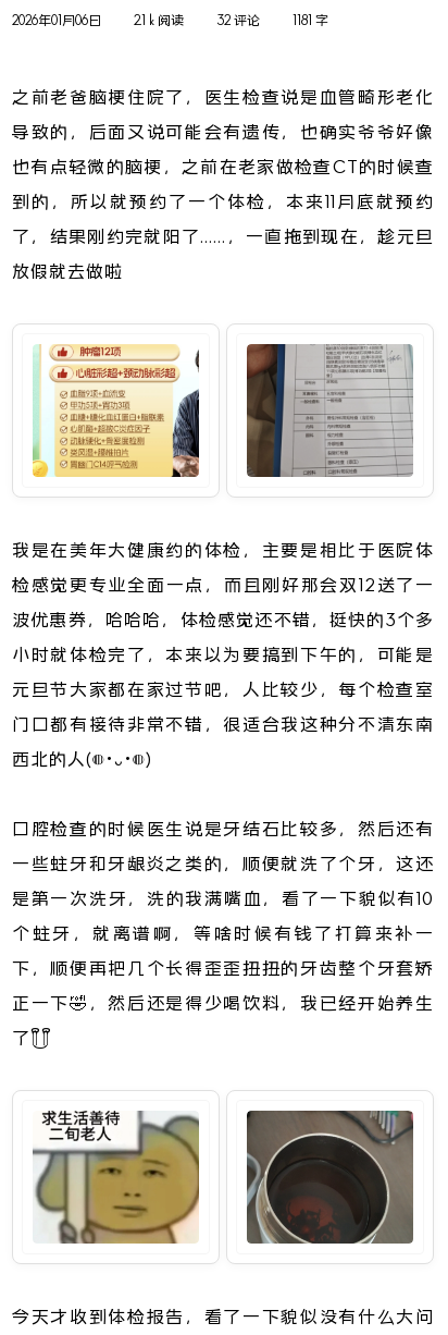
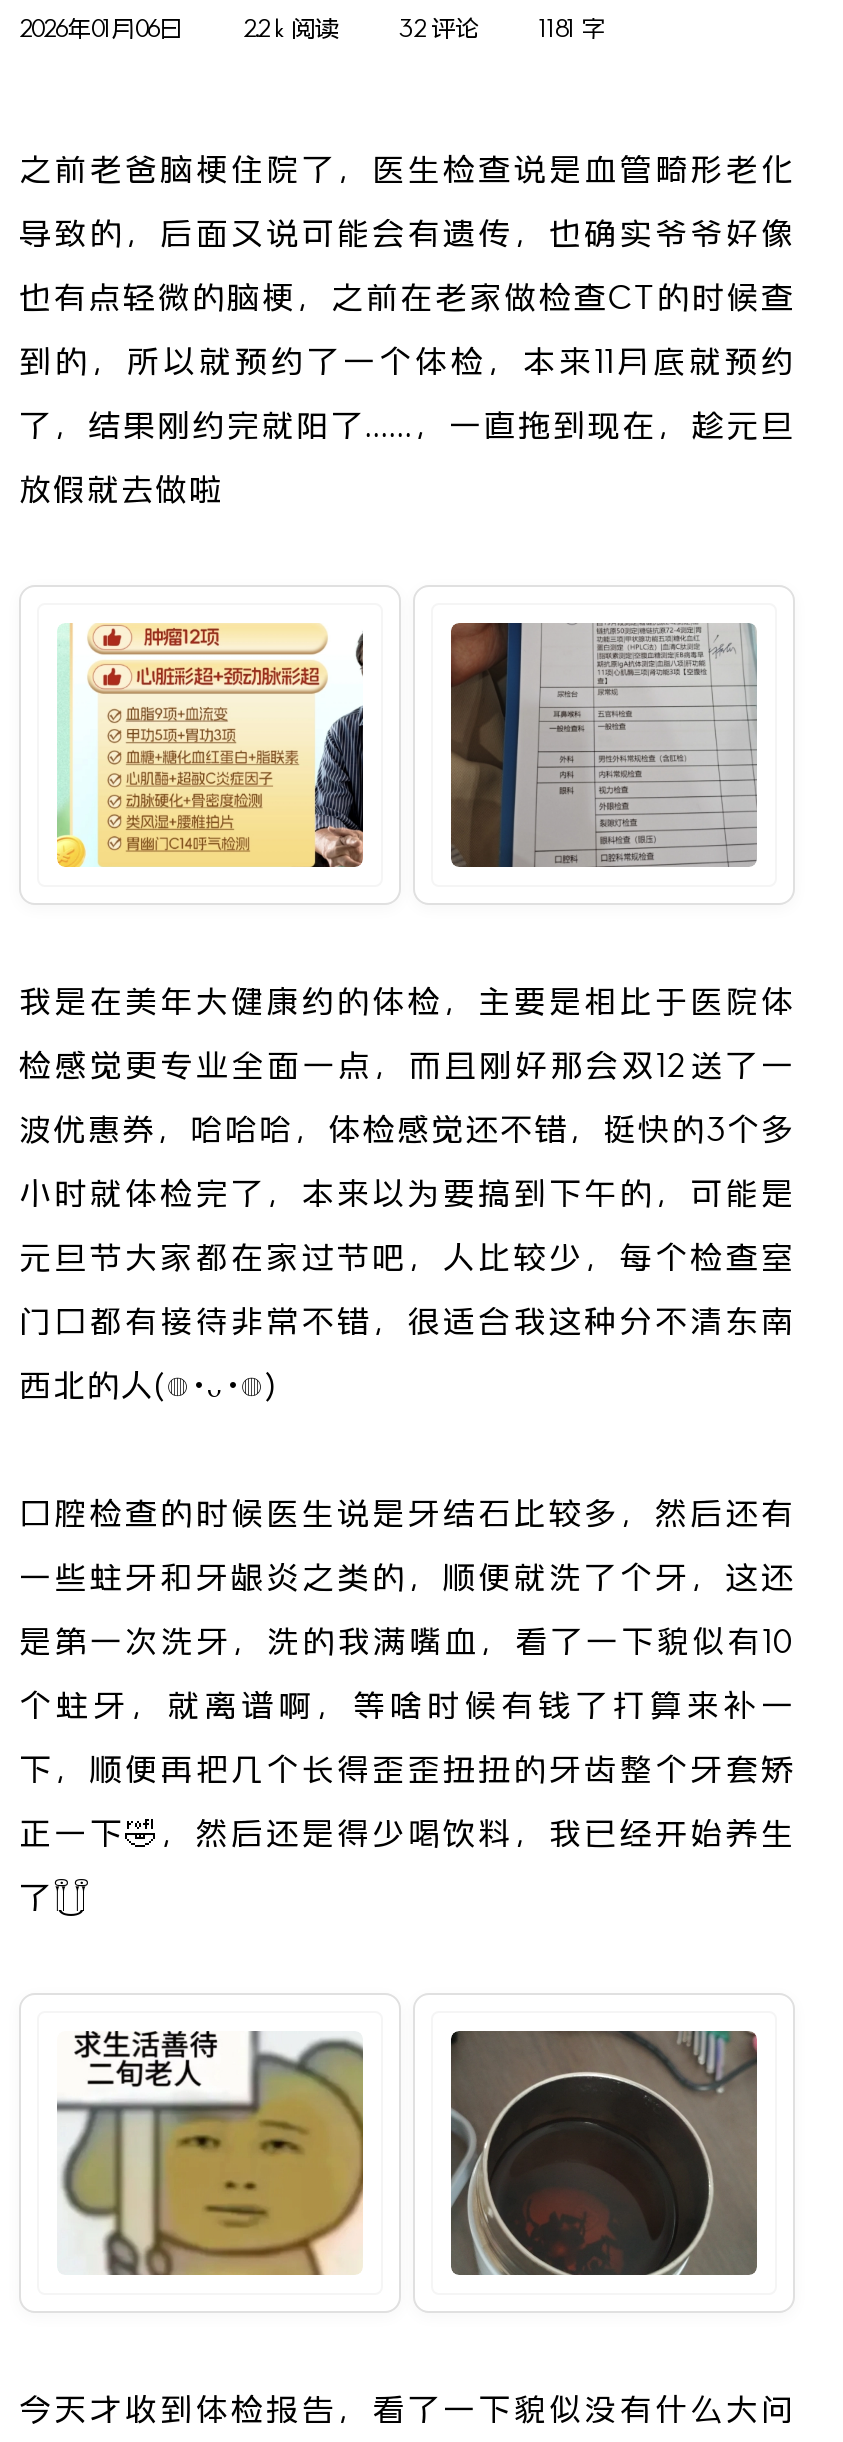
[134,12,184,28] 2.1 k 阅读 -> [243,13,339,43] 2.2 k 阅读

